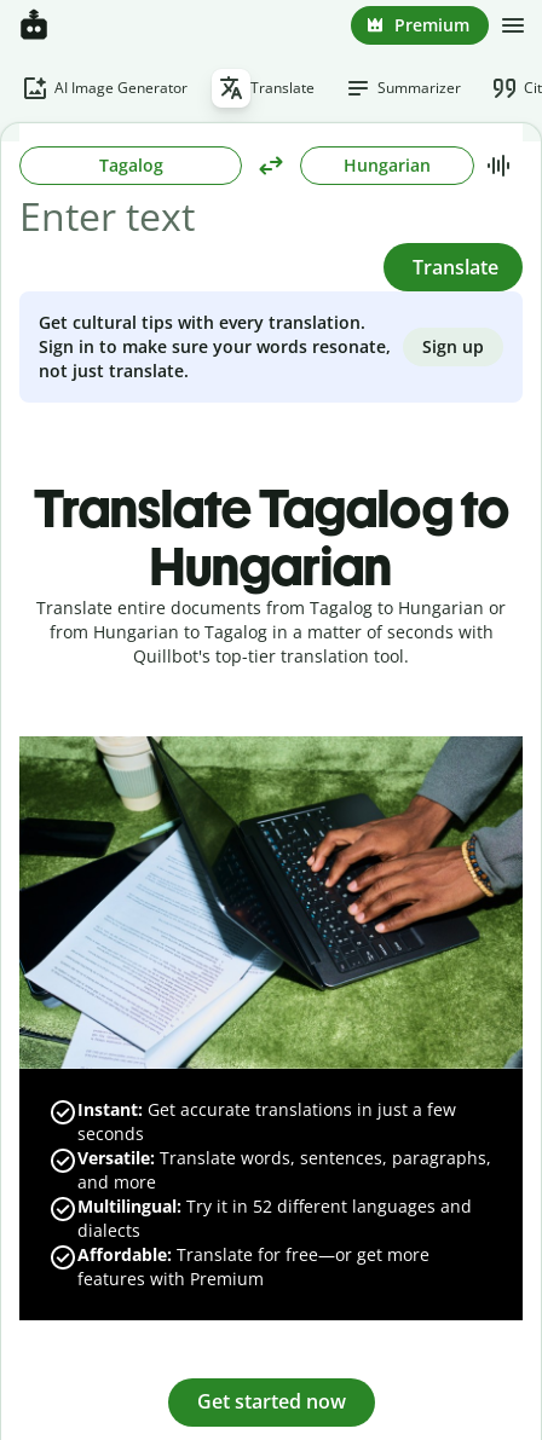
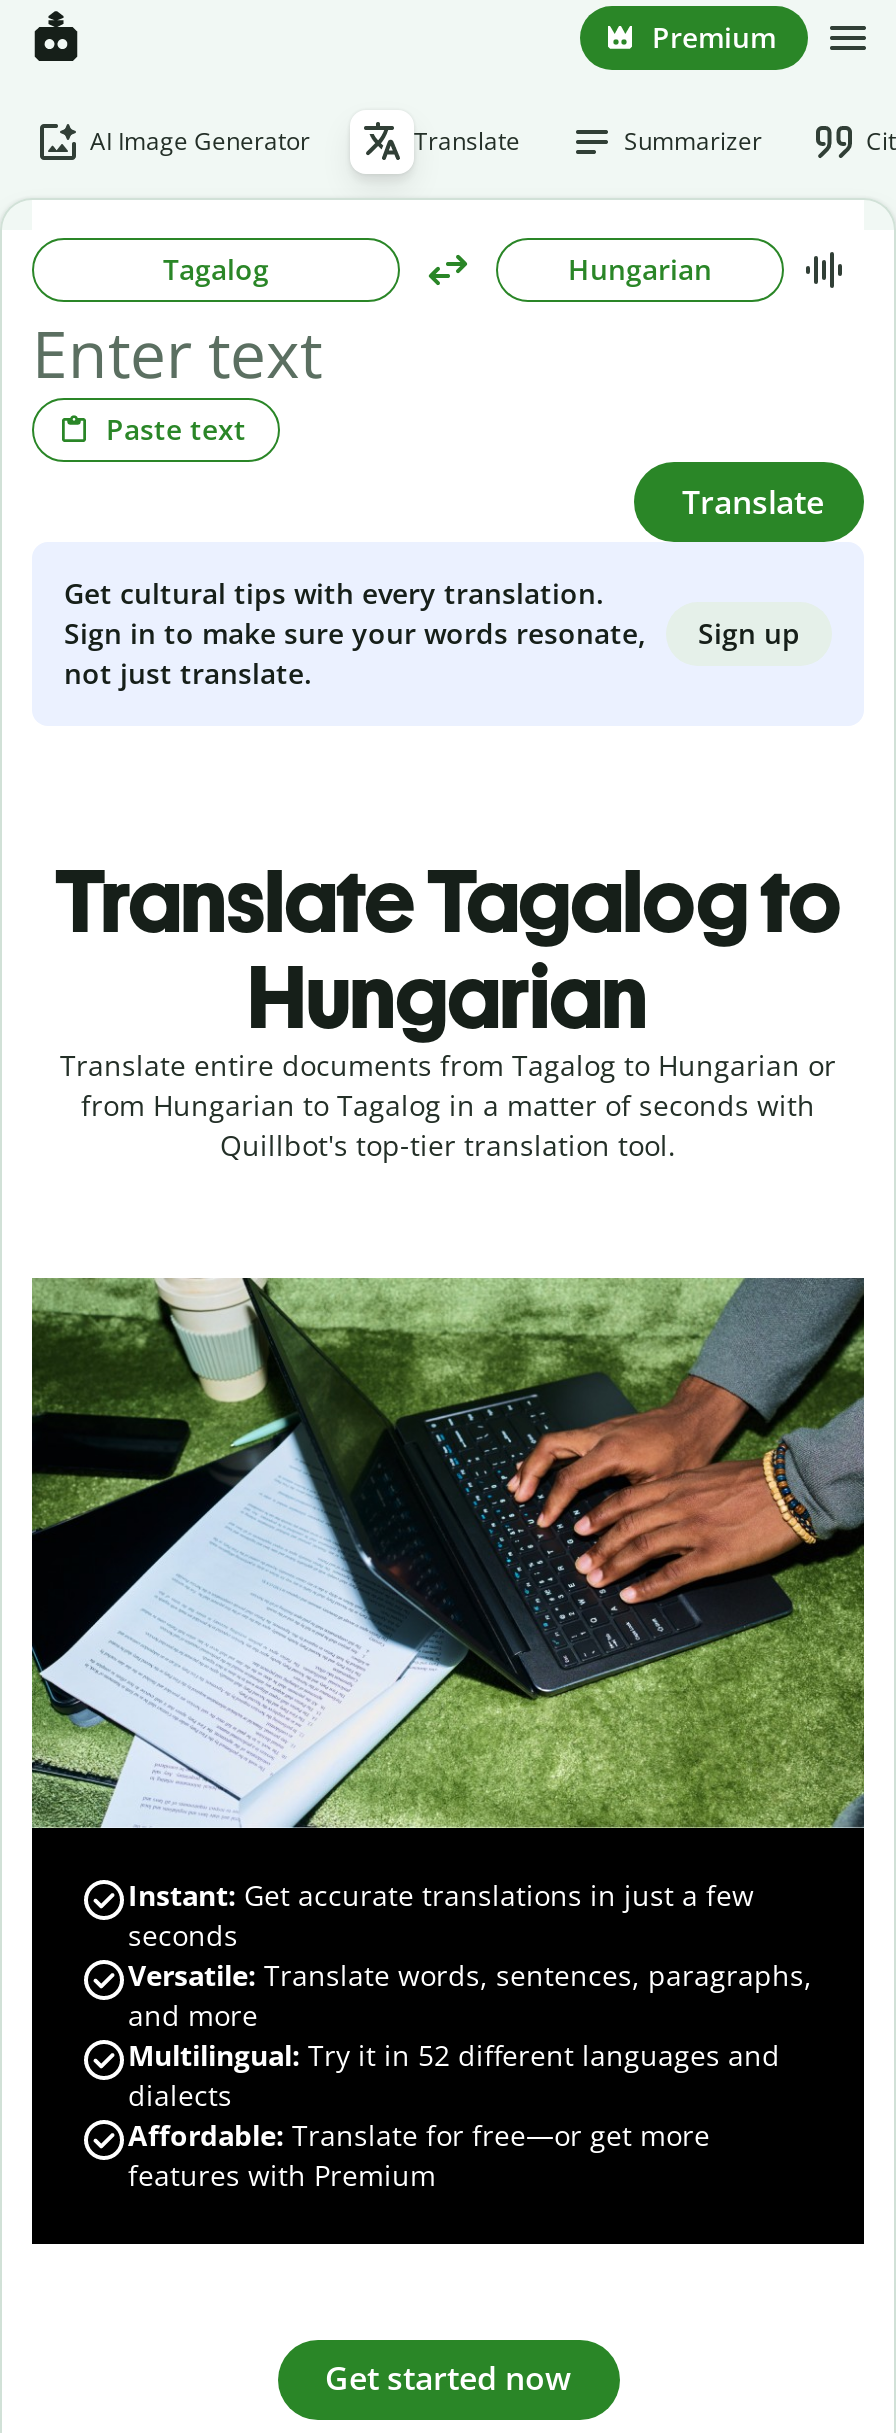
none -> [106,409,246,447] Paste text

